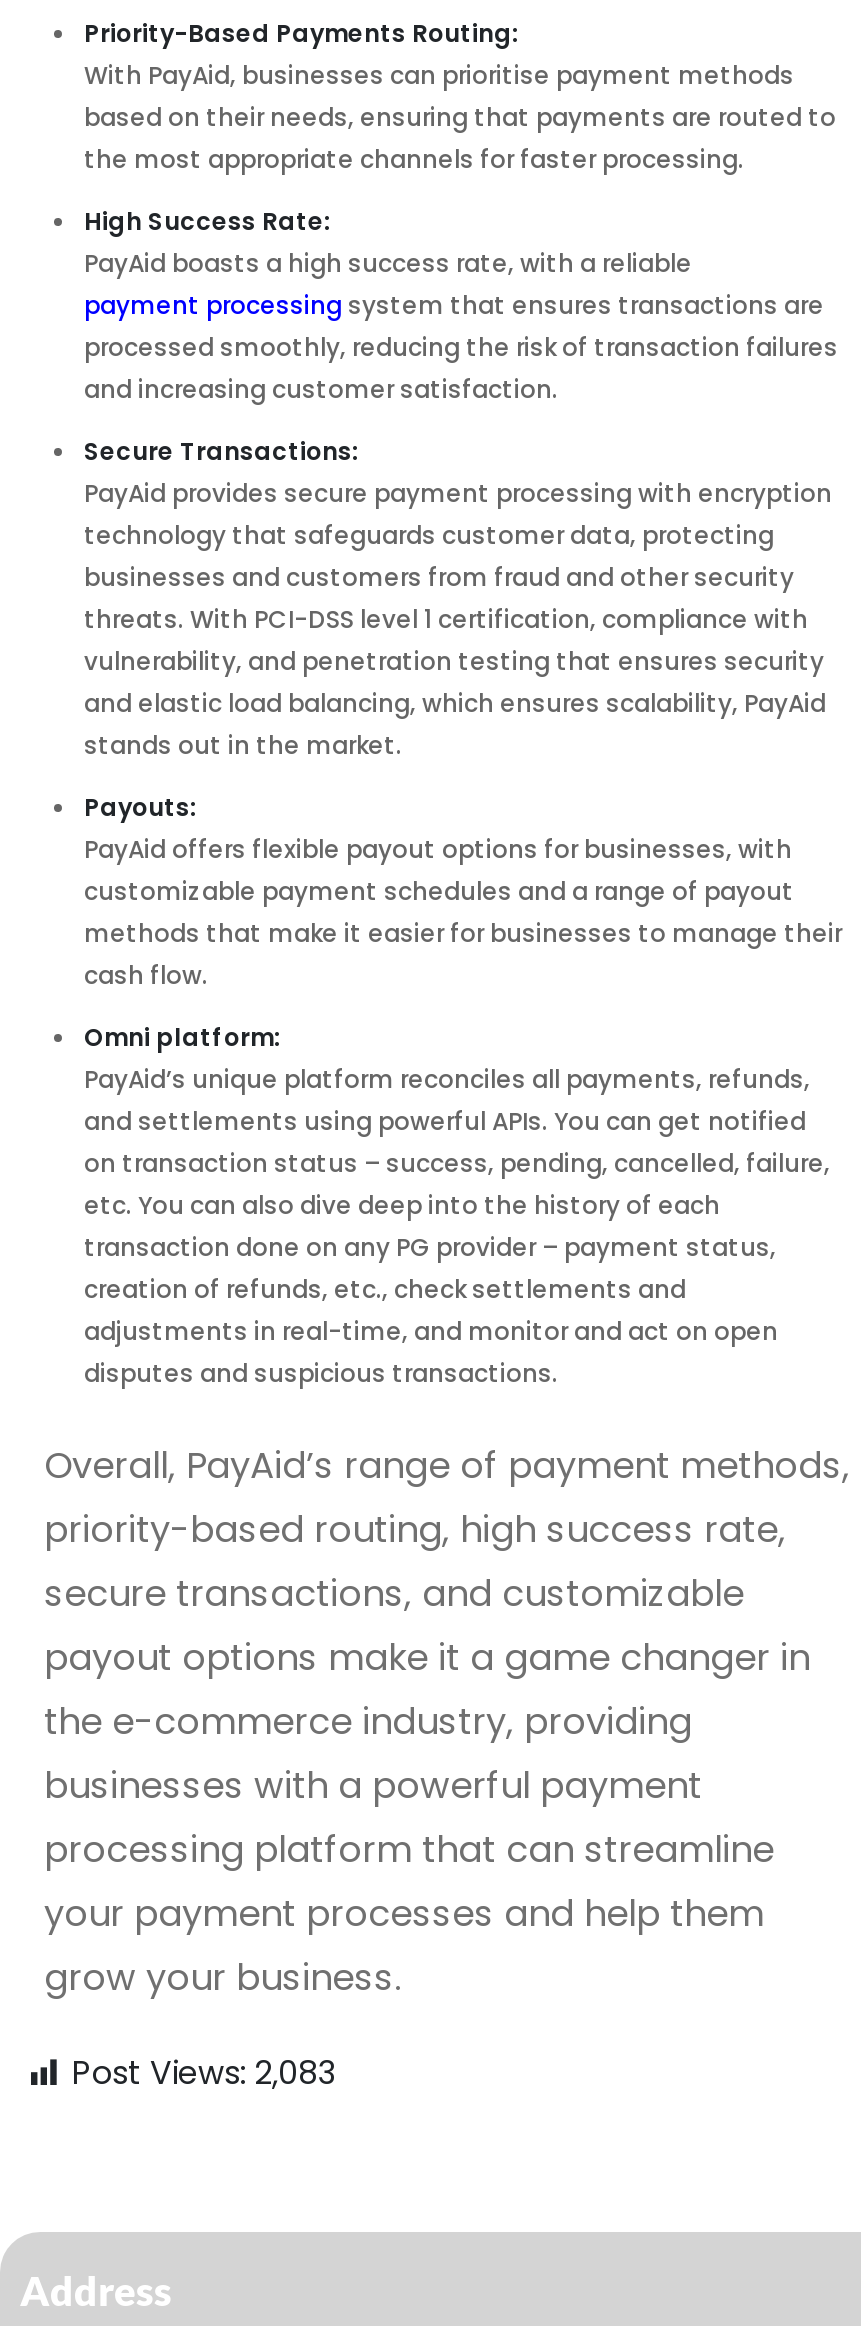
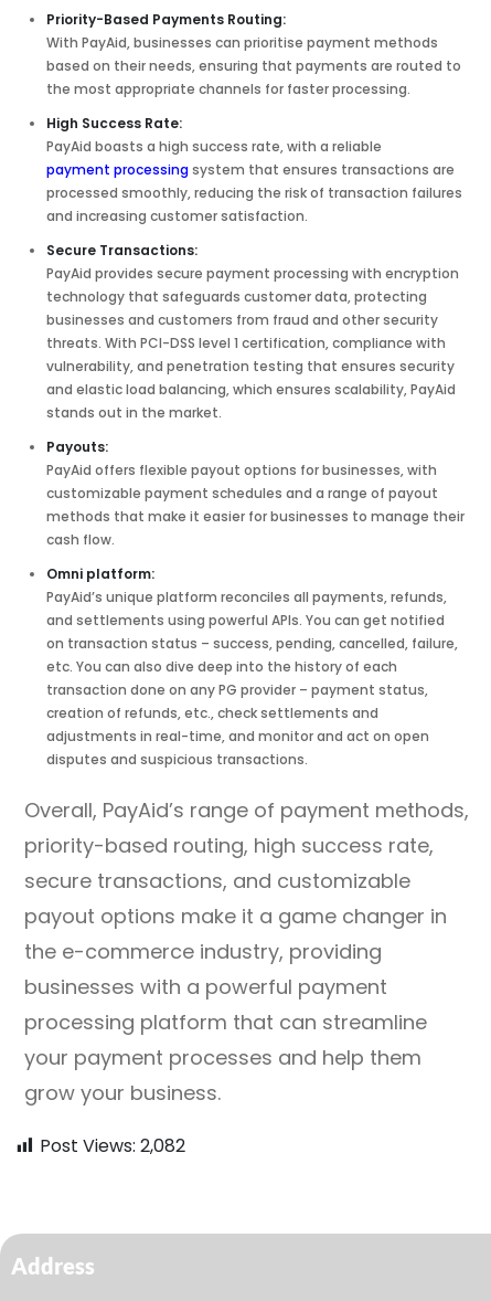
[72,2050,336,2096] Post Views: 2,083 -> [40,1133,185,1159] Post Views: 2,082

